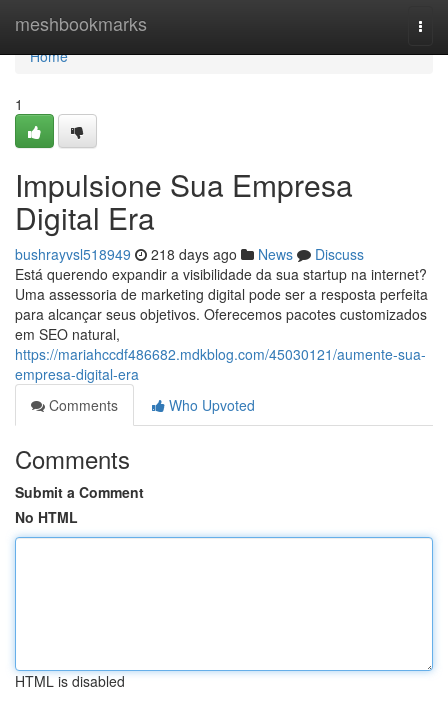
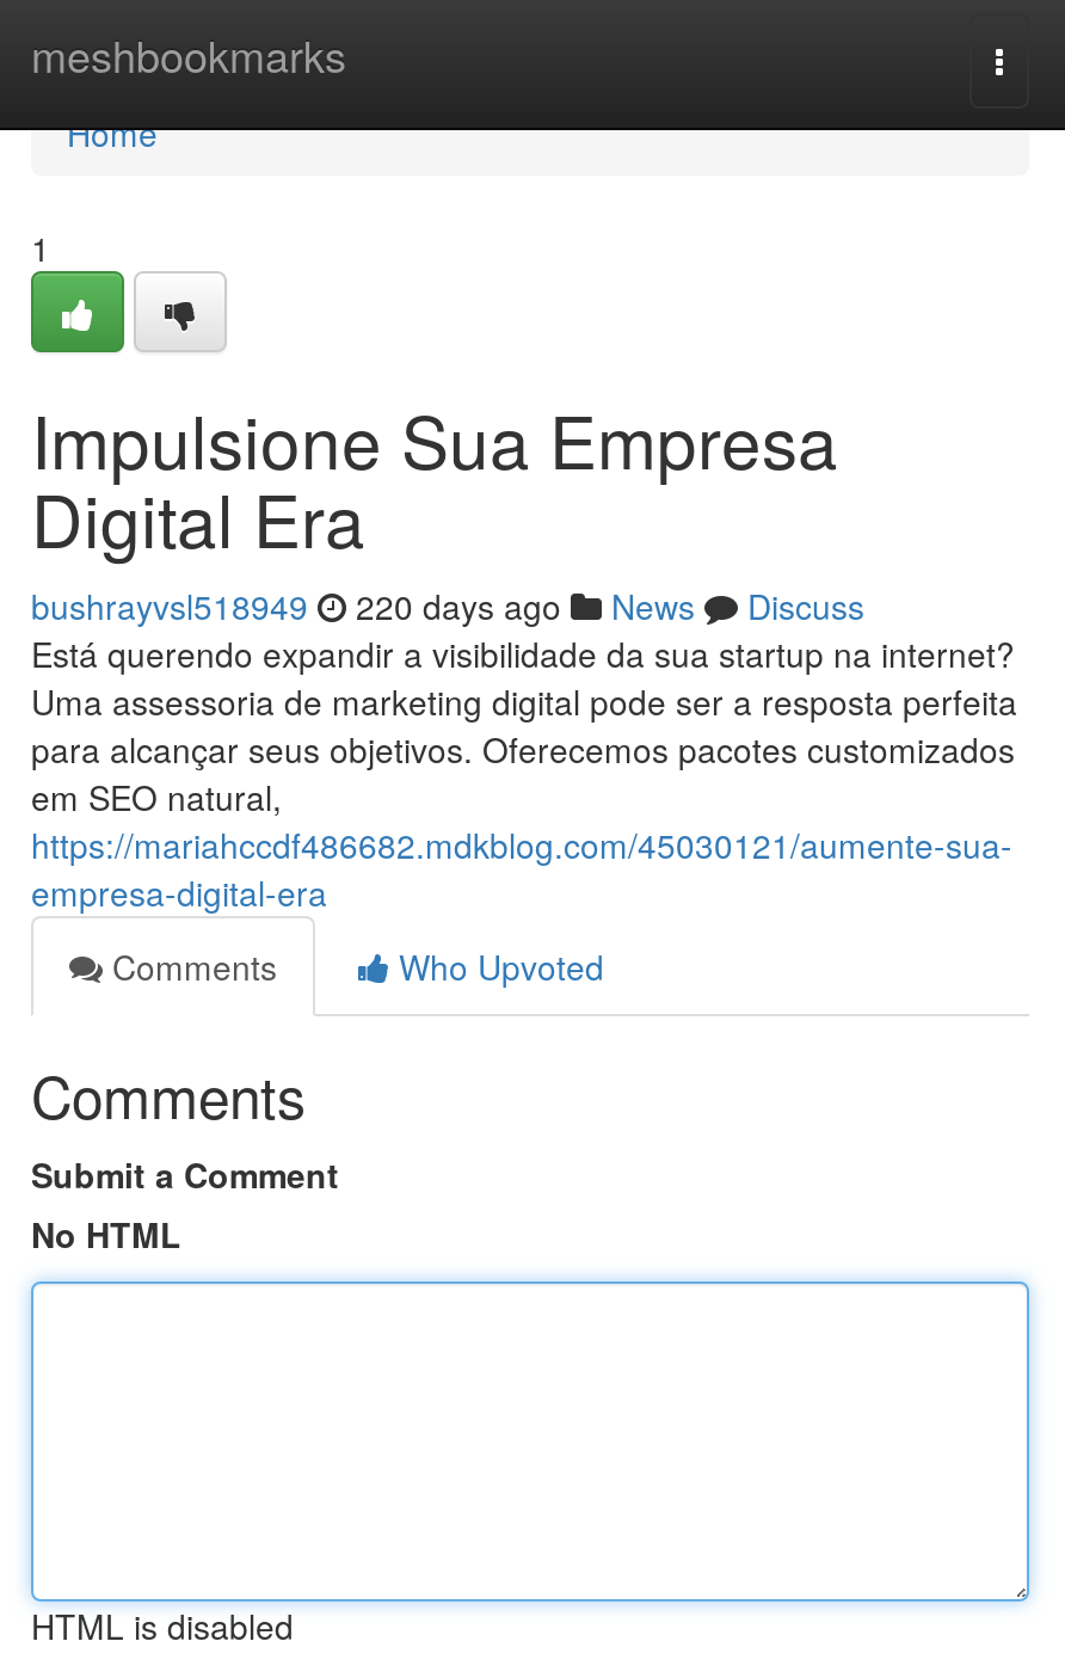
[15,244,364,264] bushrayvsl518949 218 days ago News Discuss -> [31,582,864,629] bushrayvsl518949 220 days ago News Discuss

